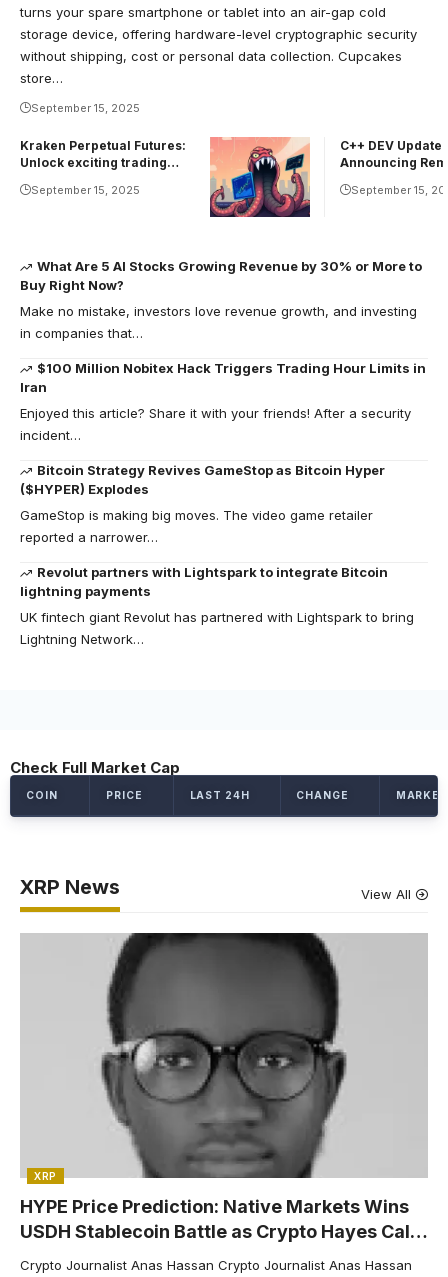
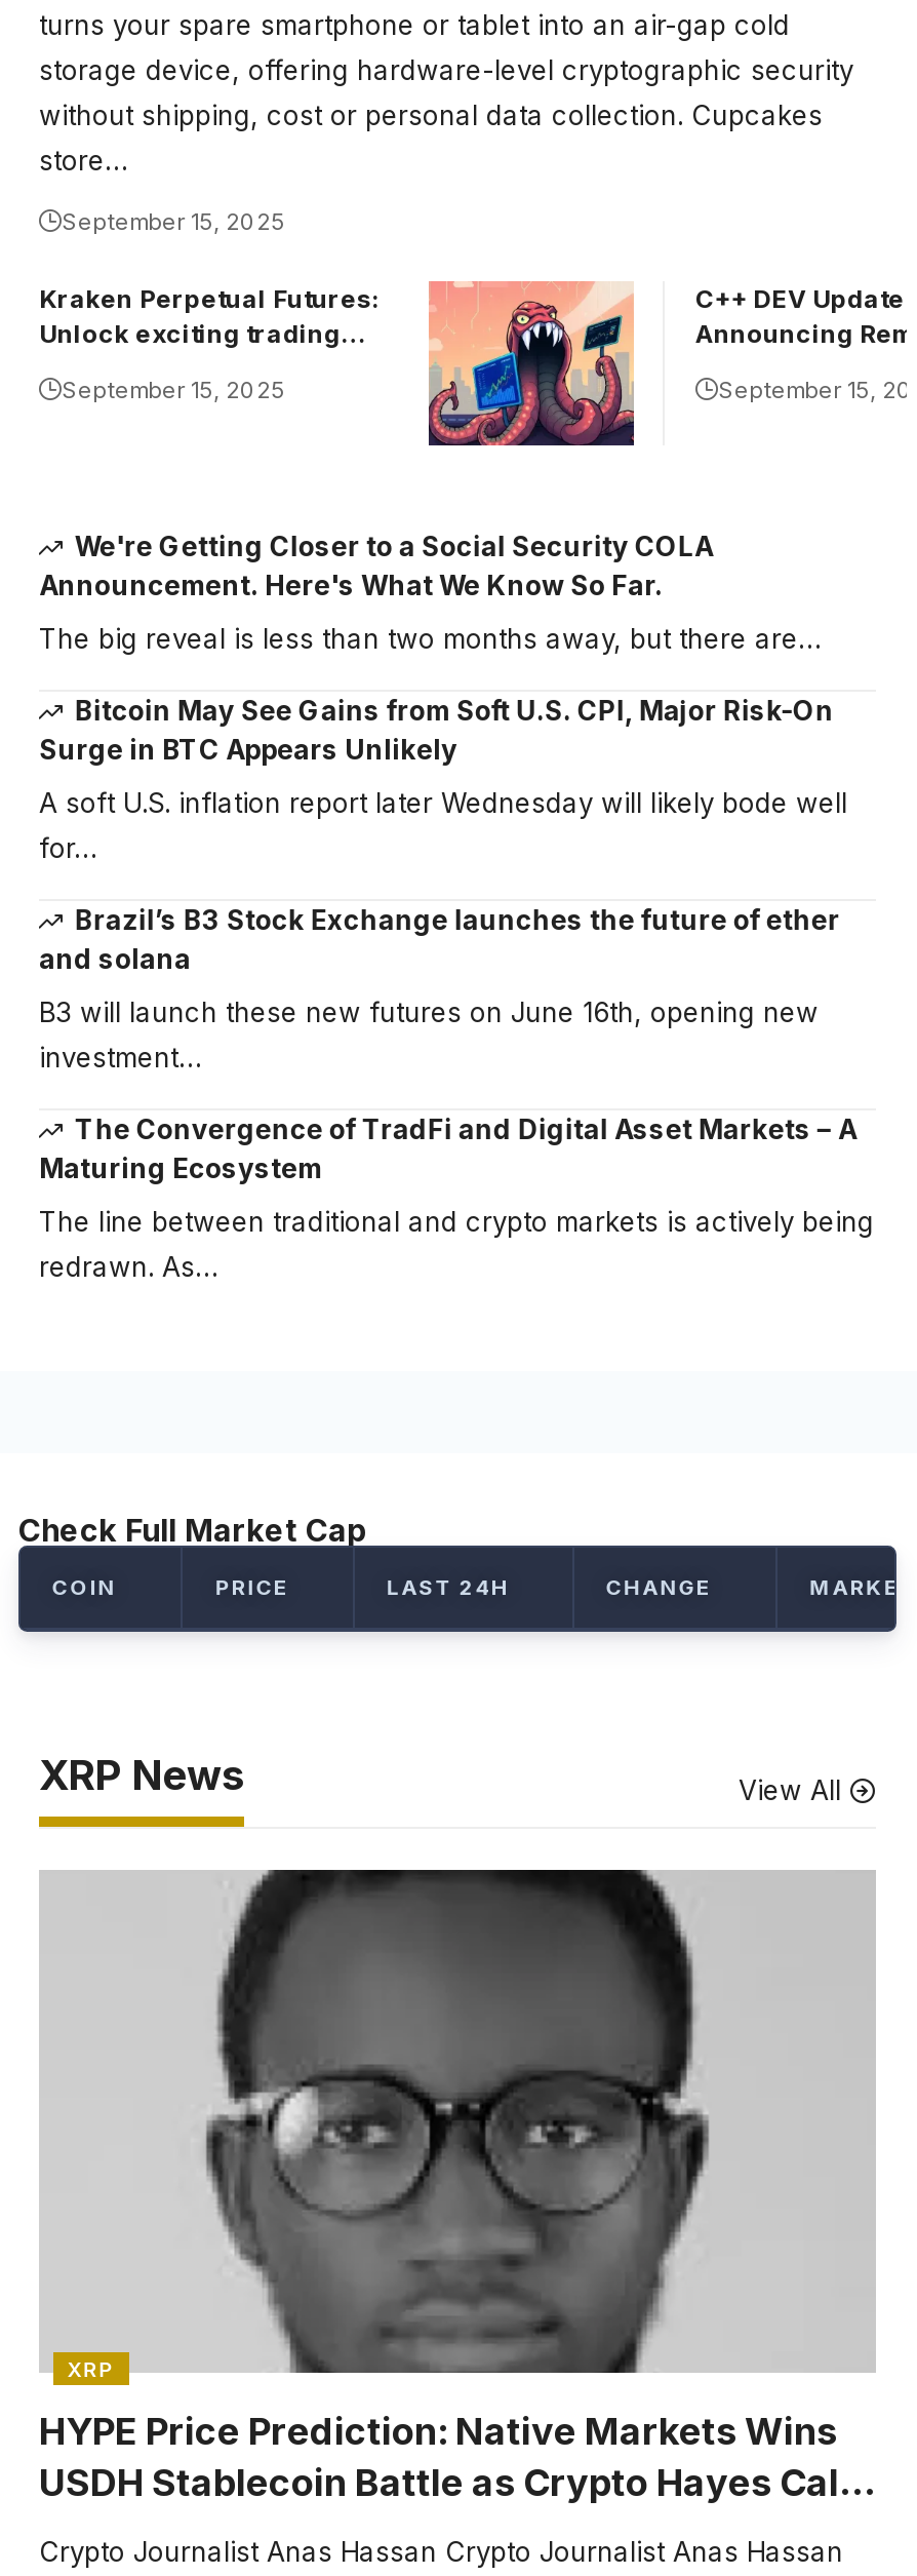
[20,258,422,293] What Are 5 AI Stocks Growing Revenue by 30% or More to | Buy Right Now? -> [39,529,712,601] We're Getting Closer to a Social Security COLA | Announcement. Here's What We Know So Far.
[20,303,417,341] Make no mistake, investors love revenue growth, and investing | in companies that… -> [39,622,821,654] The big reveal is less than two months away, but there are…
[20,360,426,395] $100 Million Nobitex Hack Triggers Trading Hour Limits in | Iran -> [39,693,834,765] Bitcoin May See Gains from Soft U.S. CPI, Major Risk-On | Surge in BTC Appears Unlikely
[20,405,411,443] Enjoyed this article? Share it with your friends! After a security | incident… -> [39,786,847,864] A soft U.S. inflation report later Wednesday will likely bode well | for…
[20,462,385,497] Bitcoin Strategy Revives GameStop as Bitcoin Hyper | ($HYPER) Explodes -> [39,903,840,975] Brazil’s B3 Stock Exchange launches the future of ether | and solana
[20,507,373,545] GameStop is making big moves. The video game retailer | reported a narrower… -> [39,995,819,1073] B3 will launch these new futures on June 16th, opening new | investment…
[20,564,388,599] Revolut partners with Lightspark to integrate Bitcoin | lightning payments -> [39,1112,856,1184] The Convergence of TradFi and Digital Asset Markets – A | Maturing Ecosystem
[20,609,414,647] UK fintech giant Revolut has partnered with Lightspark to bring | Lightning Network… -> [39,1204,874,1282] The line between traditional and crypto markets is actively being | redrawn. As…

